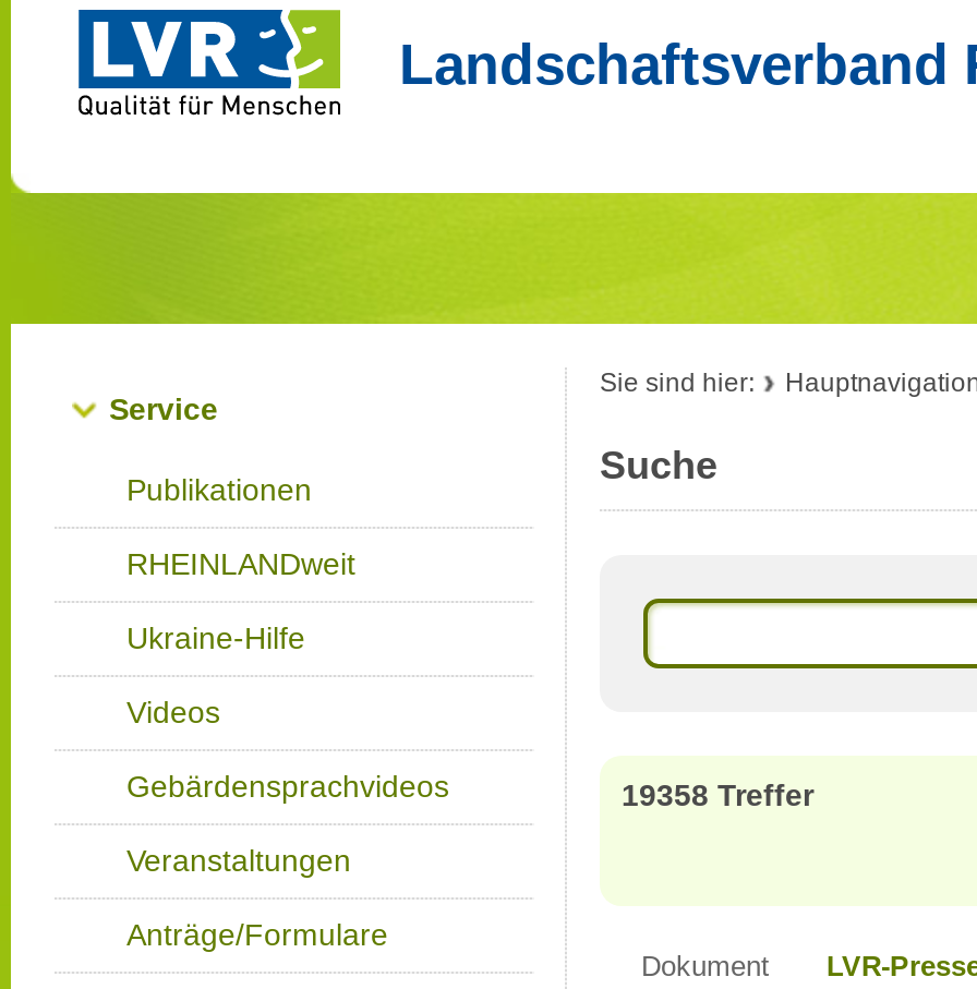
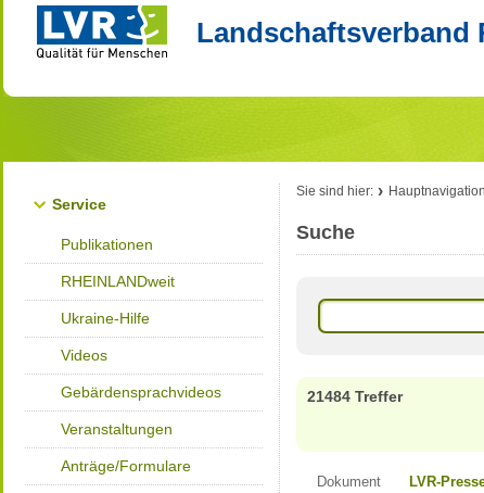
[622,777,813,812] 19358 Treffer -> [307,388,403,405] 21484 Treffer

